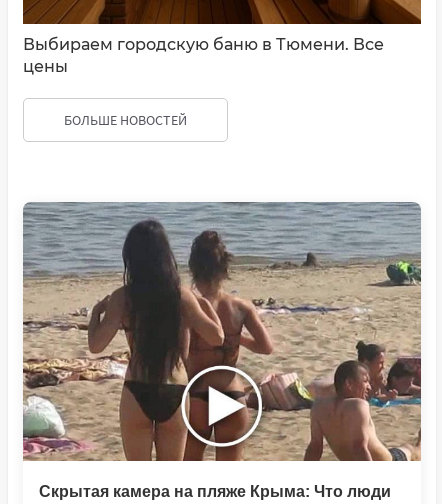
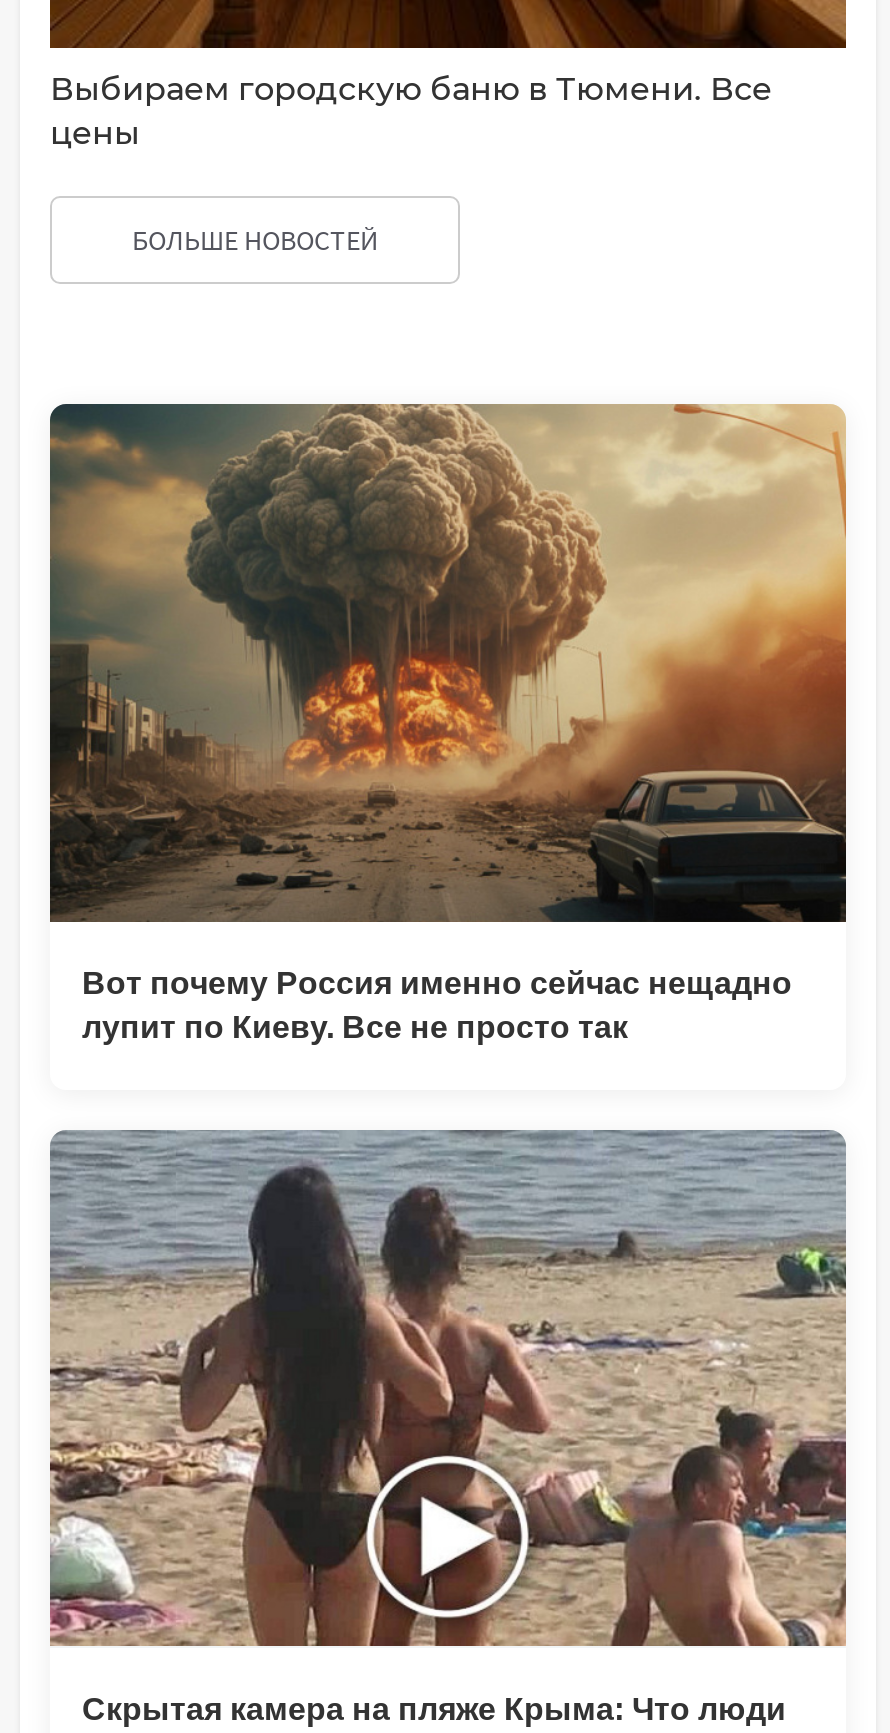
none -> [48,402,848,1044] [image] | Вот почему Россия именно сейчас нещадно | лупит по Киеву. Все не просто так

